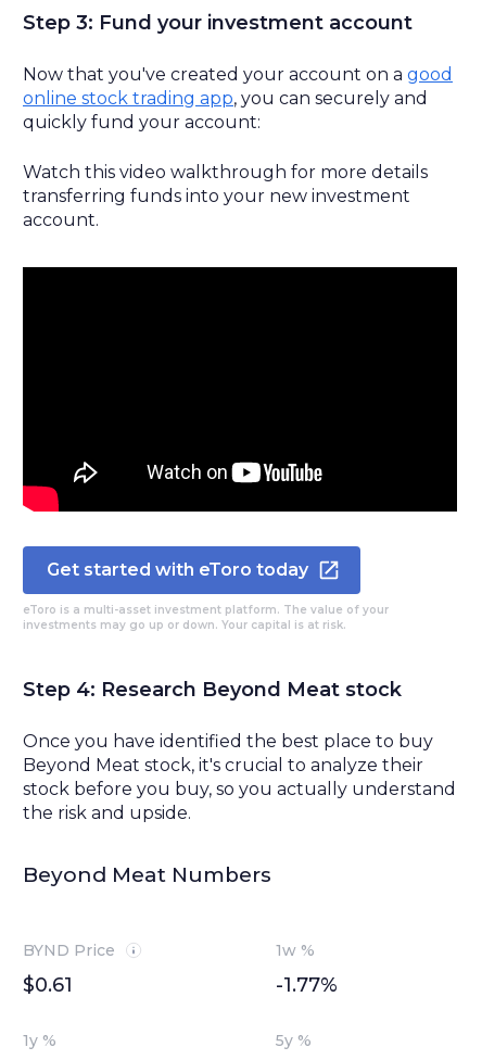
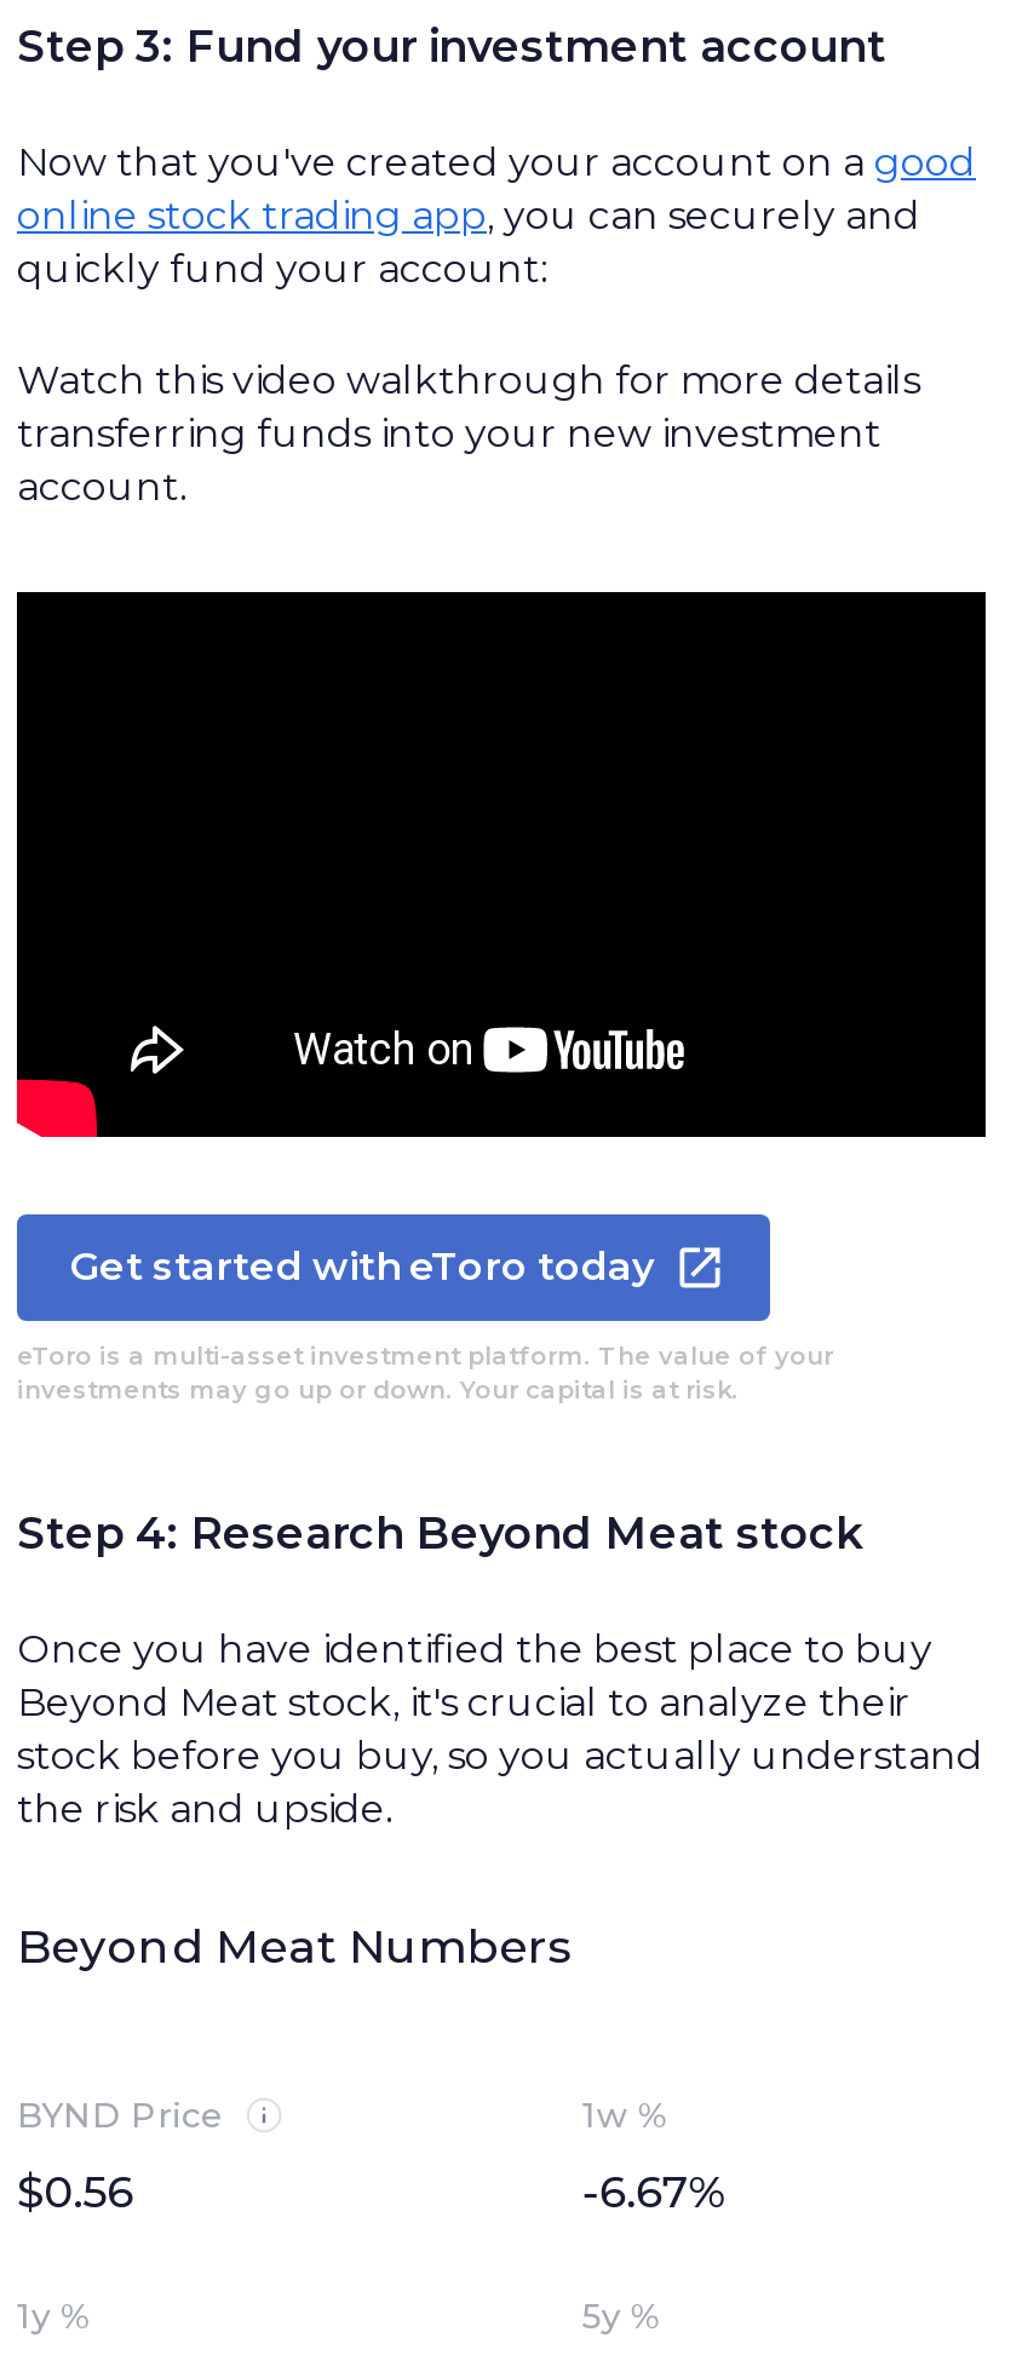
[23,973,73,997] $0.61 -> [17,2166,133,2219] $0.56
[276,973,338,997] -1.77% -> [582,2166,727,2219] -6.67%

